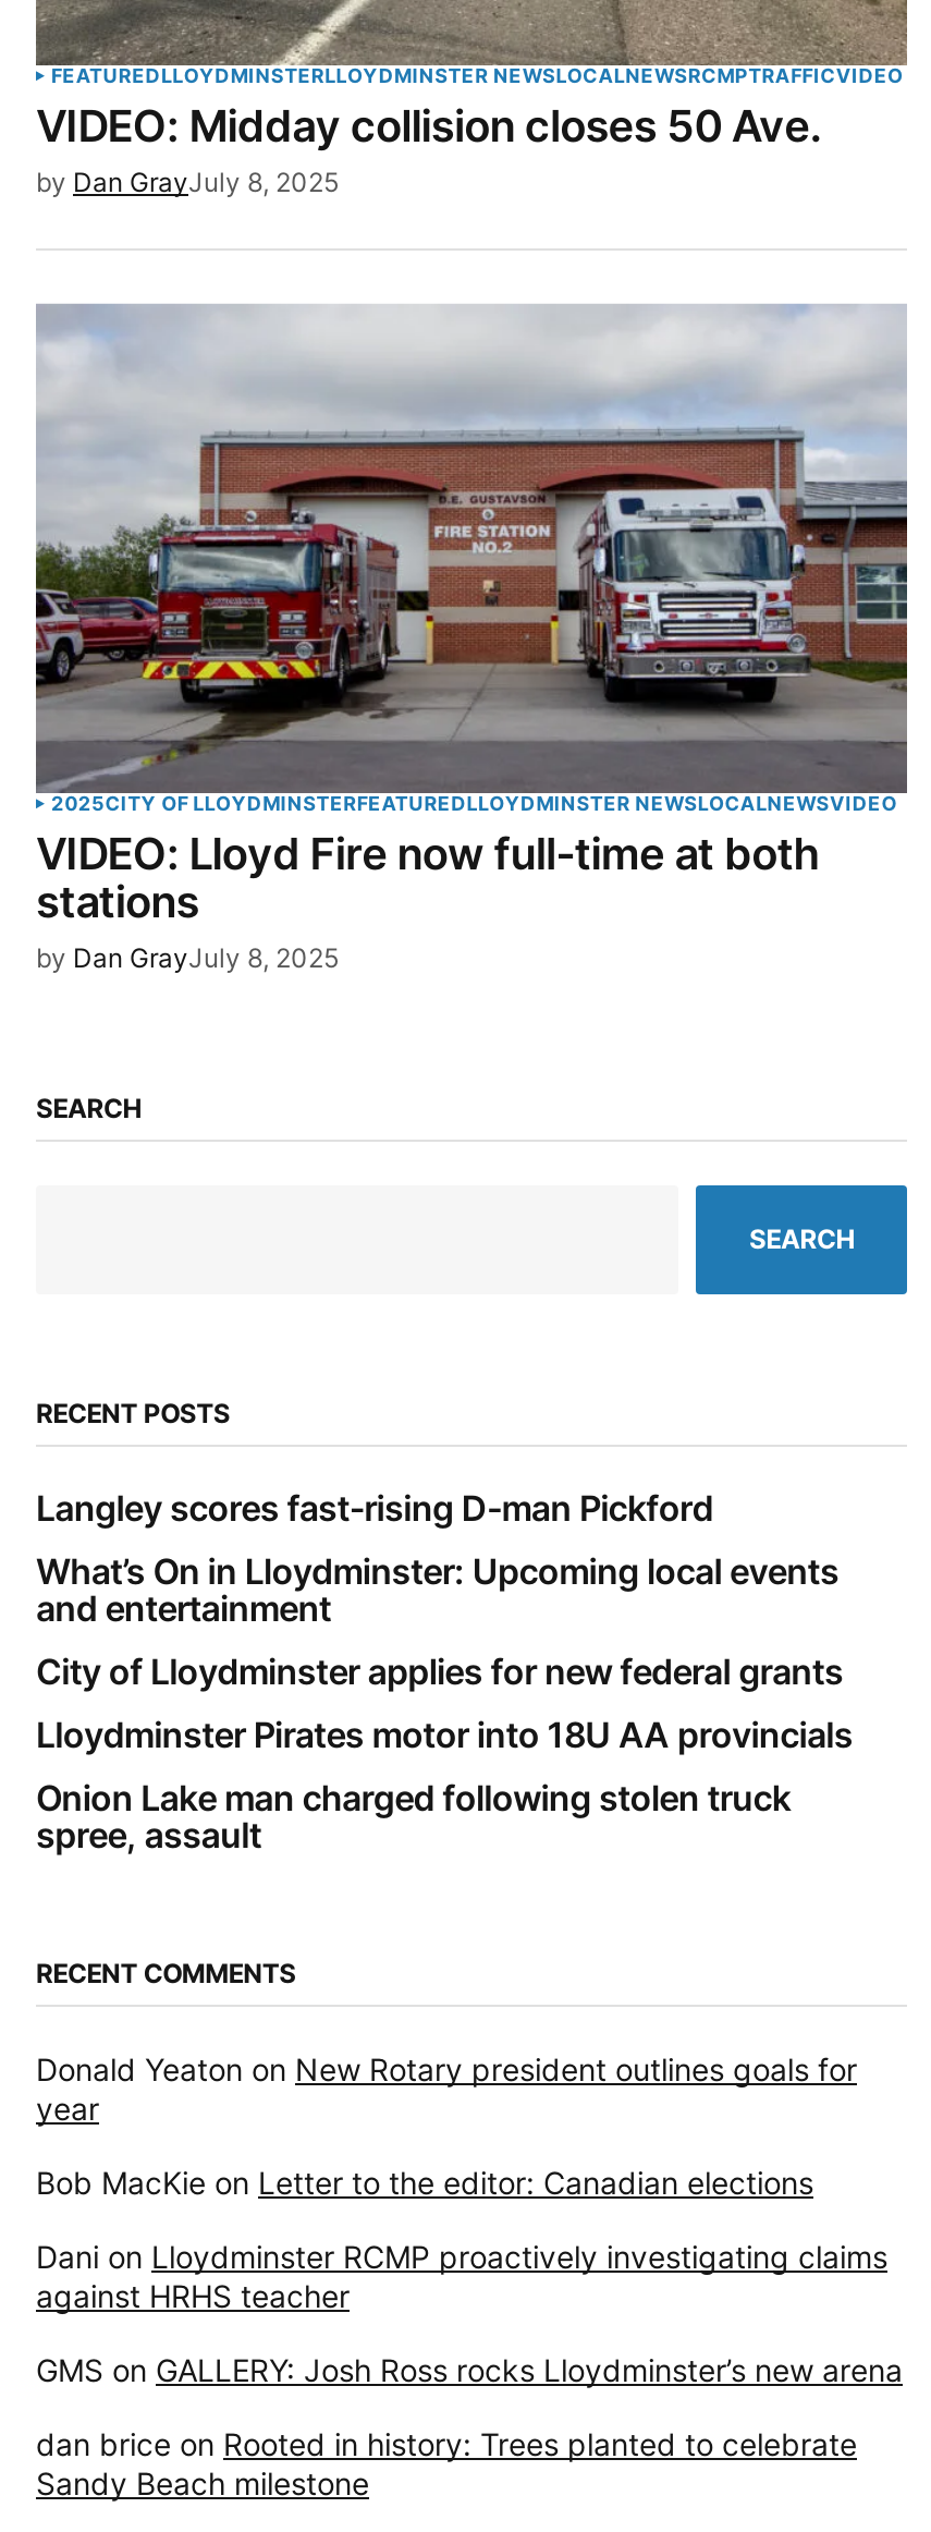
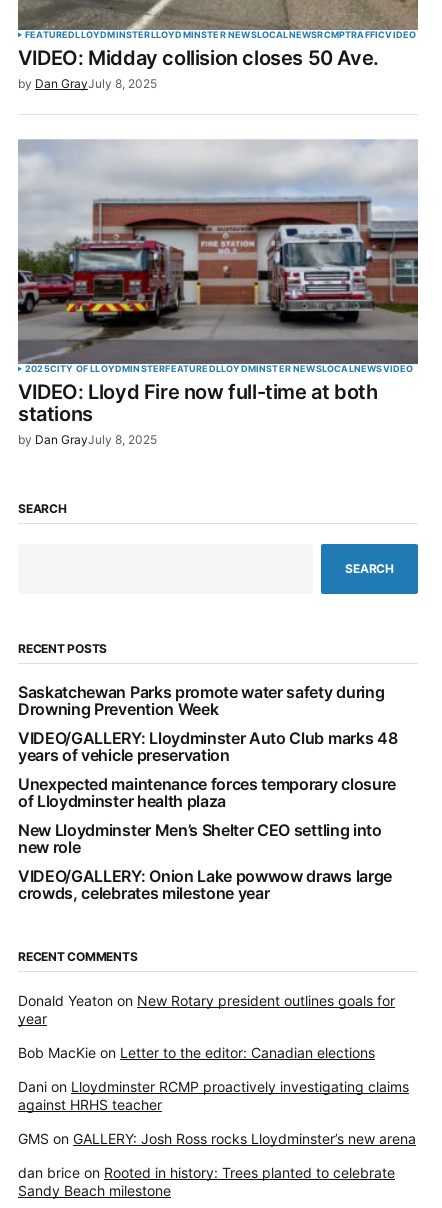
[36,1485,853,1856] Langley scores fast-rising D-man Pickford | What’s On in Lloydminster: Upcoming local events | and entertainment | City of Lloydminster applies for new federal grants | Lloydminster Pirates motor into 18U AA provincials | Onion Lake man charged following stolen truck | spree, assault -> [18,682,397,903] Saskatchewan Parks promote water safety during | Drowning Prevention Week | VIDEO/GALLERY: Lloydminster Auto Club marks 48 | years of vehicle preservation | Unexpected maintenance forces temporary closure | of Lloydminster health plaza | New Lloydminster Men’s Shelter CEO settling into | new role | VIDEO/GALLERY: Onion Lake powwow draws large | crowds, celebrates milestone year

